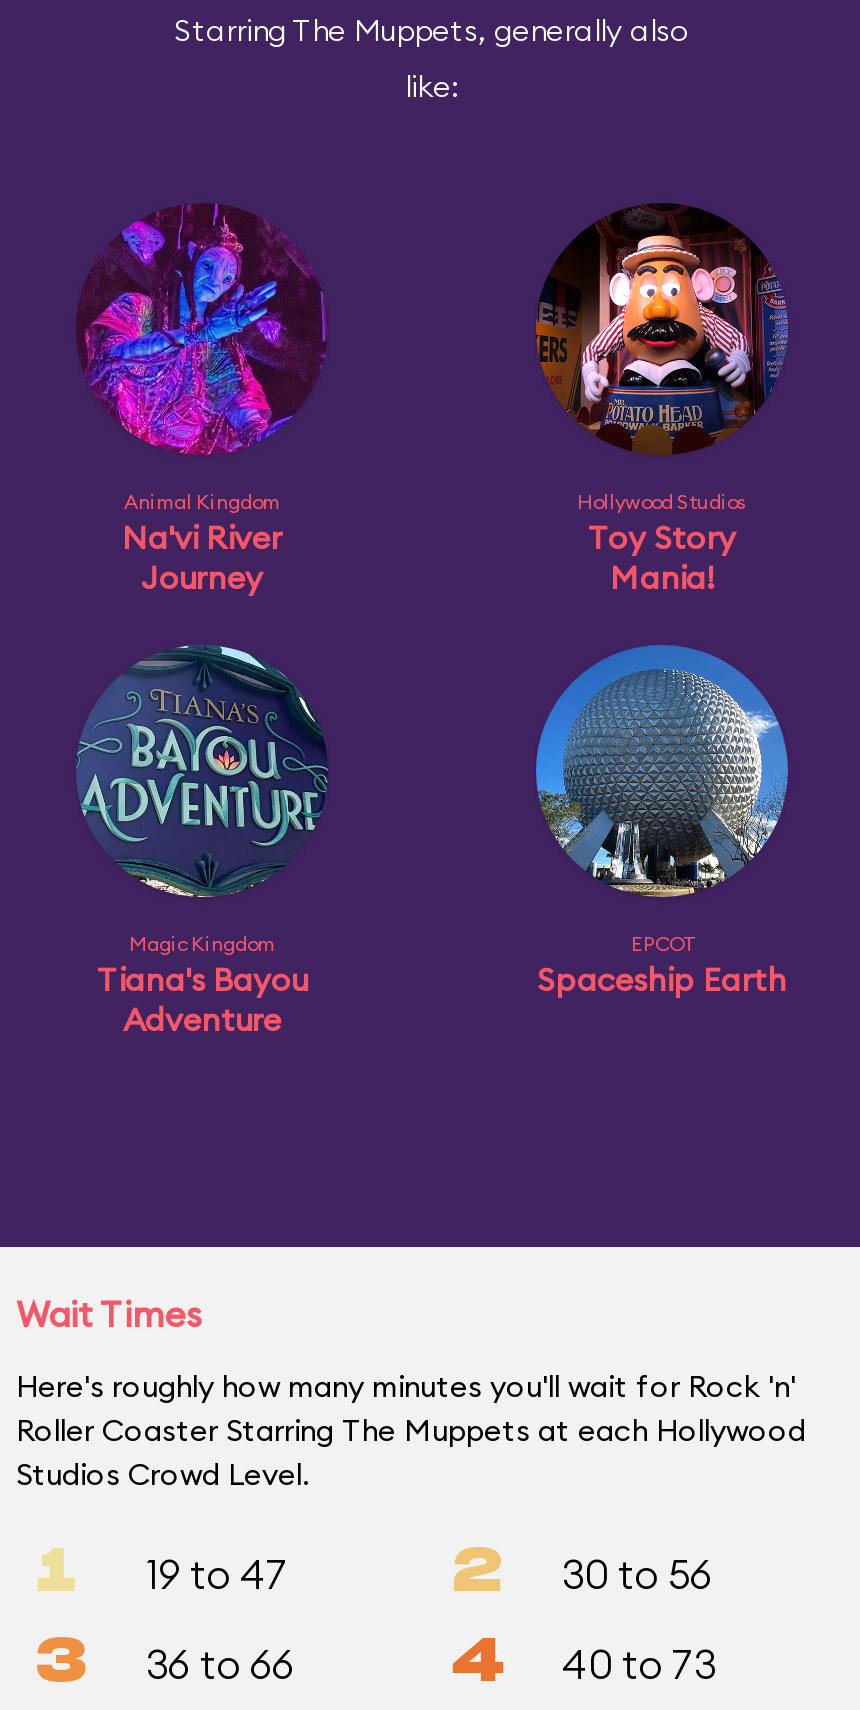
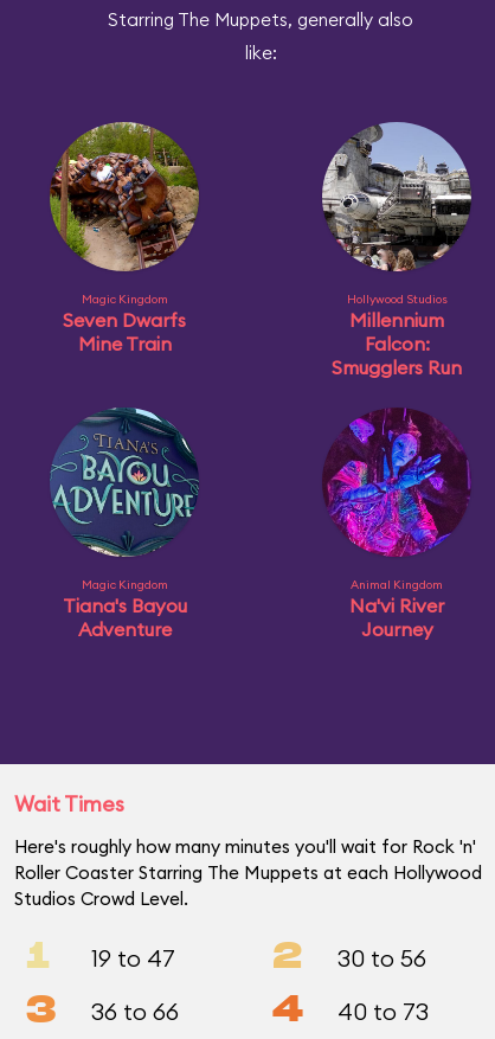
[76,203,328,455] [image] -> [49,121,199,272] [image]
[534,201,788,597] [image] | Toy Story | Mania! -> [321,121,472,379] [image] | Millennium | Falcon: | Smugglers Run
moved [122,489,282,597] -> [349,577,444,641]: Animal Kingdom | Na'vi River | Journey
none -> [63,291,186,355] Magic Kingdom | Seven Dwarfs | Mine Train
[534,653,790,899] [image] -> [322,408,470,549] [image]
[537,931,787,999] EPCOT | Spaceship Earth -> none

